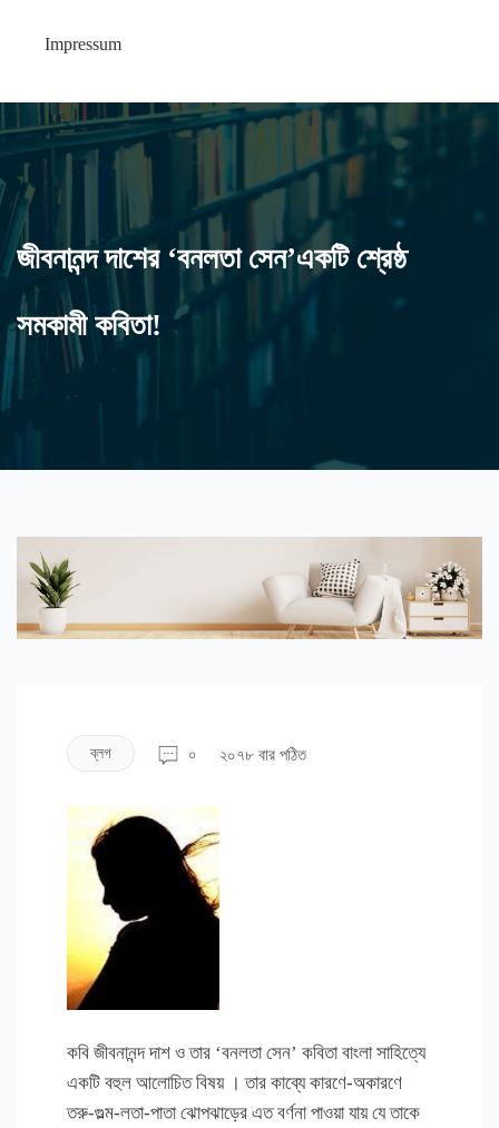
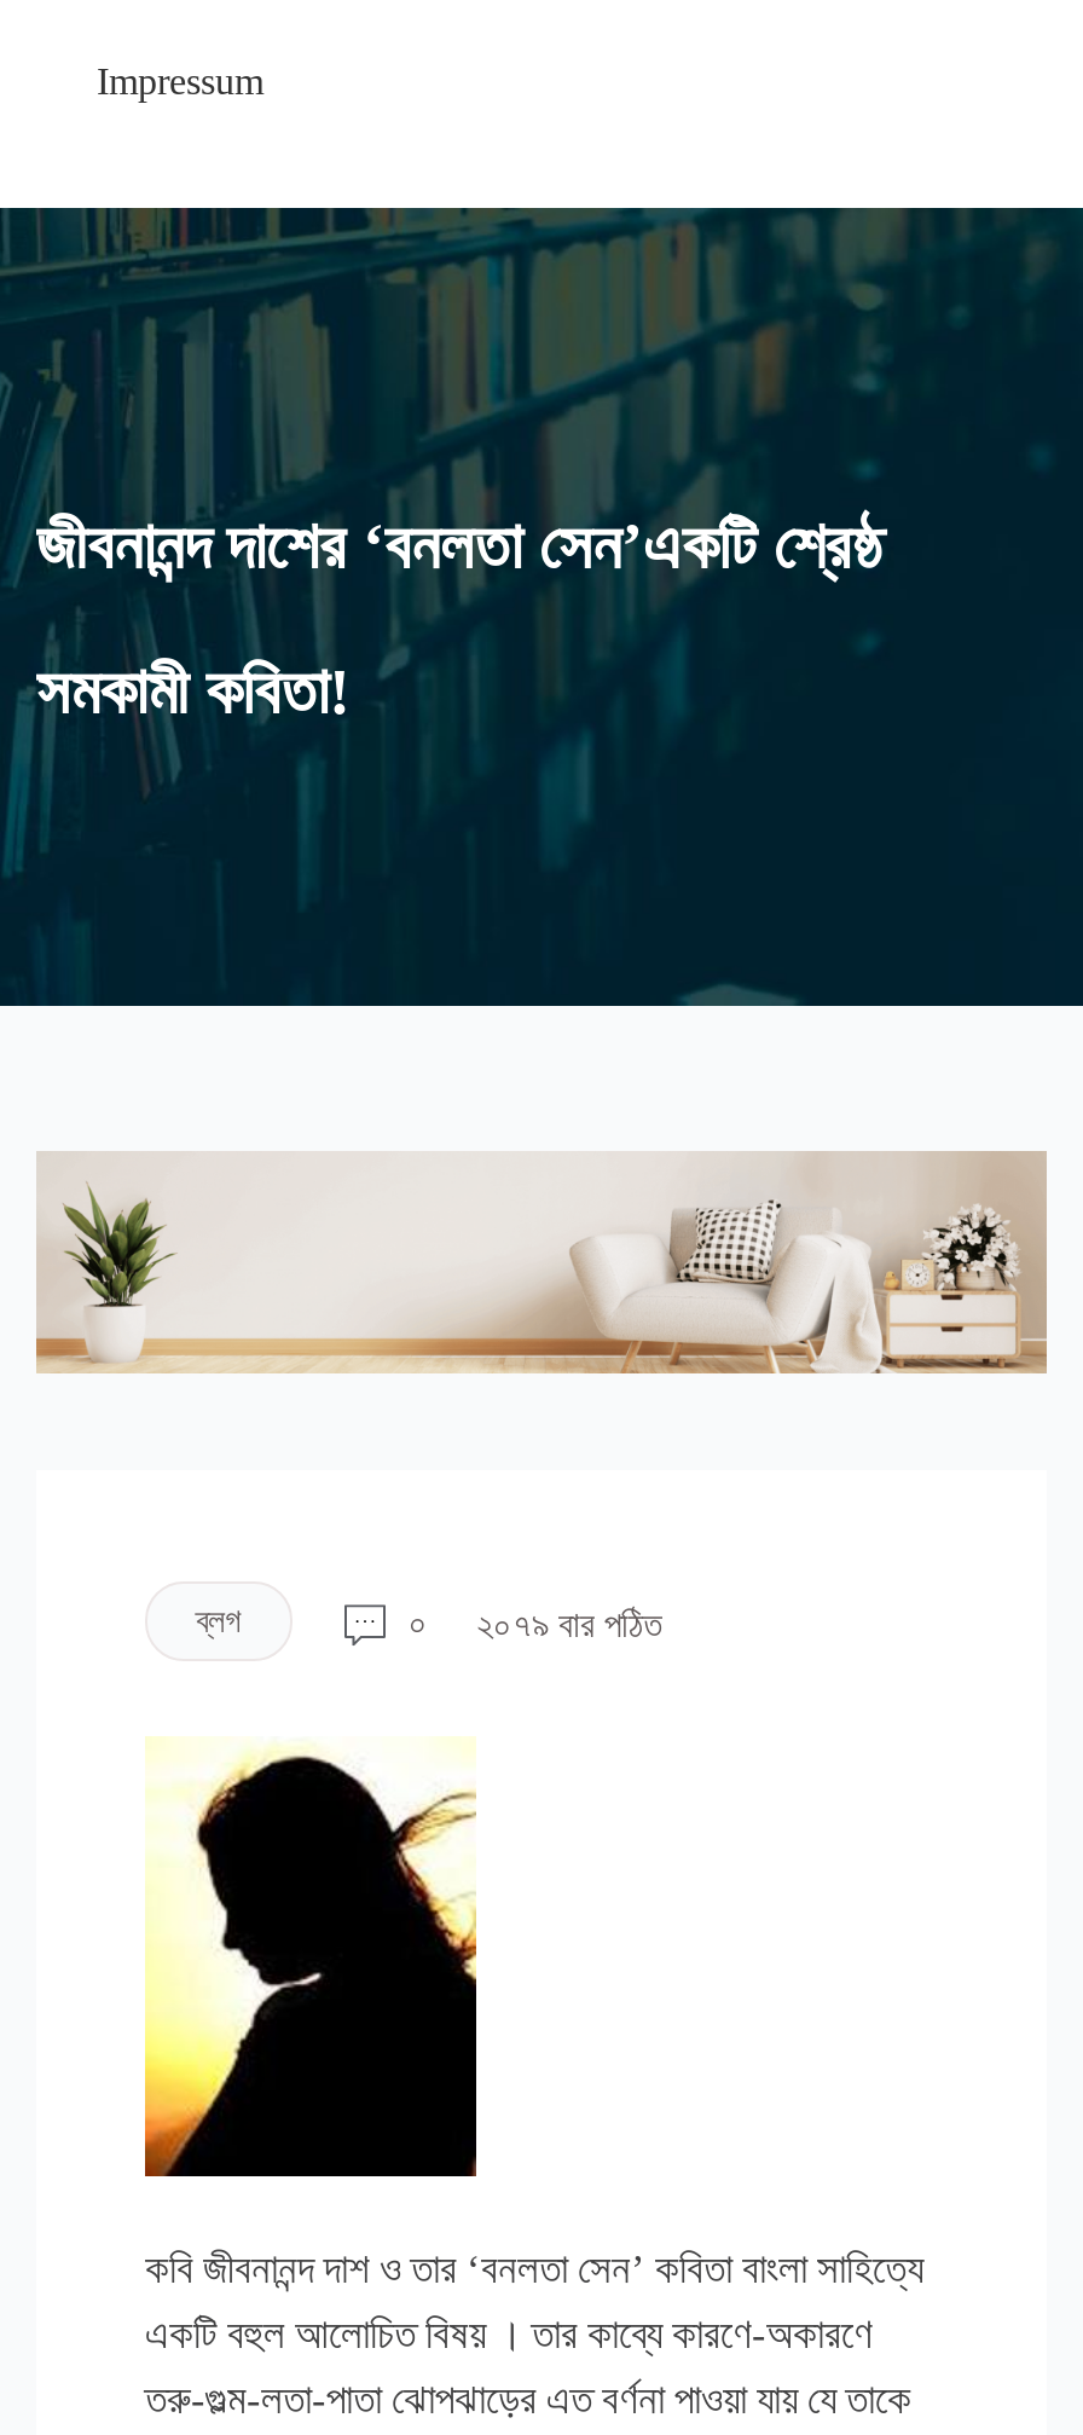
[219,746,306,764] ২০৭৮ বার পঠিত -> [476,1605,662,1644] ২০৭৯ বার পঠিত

